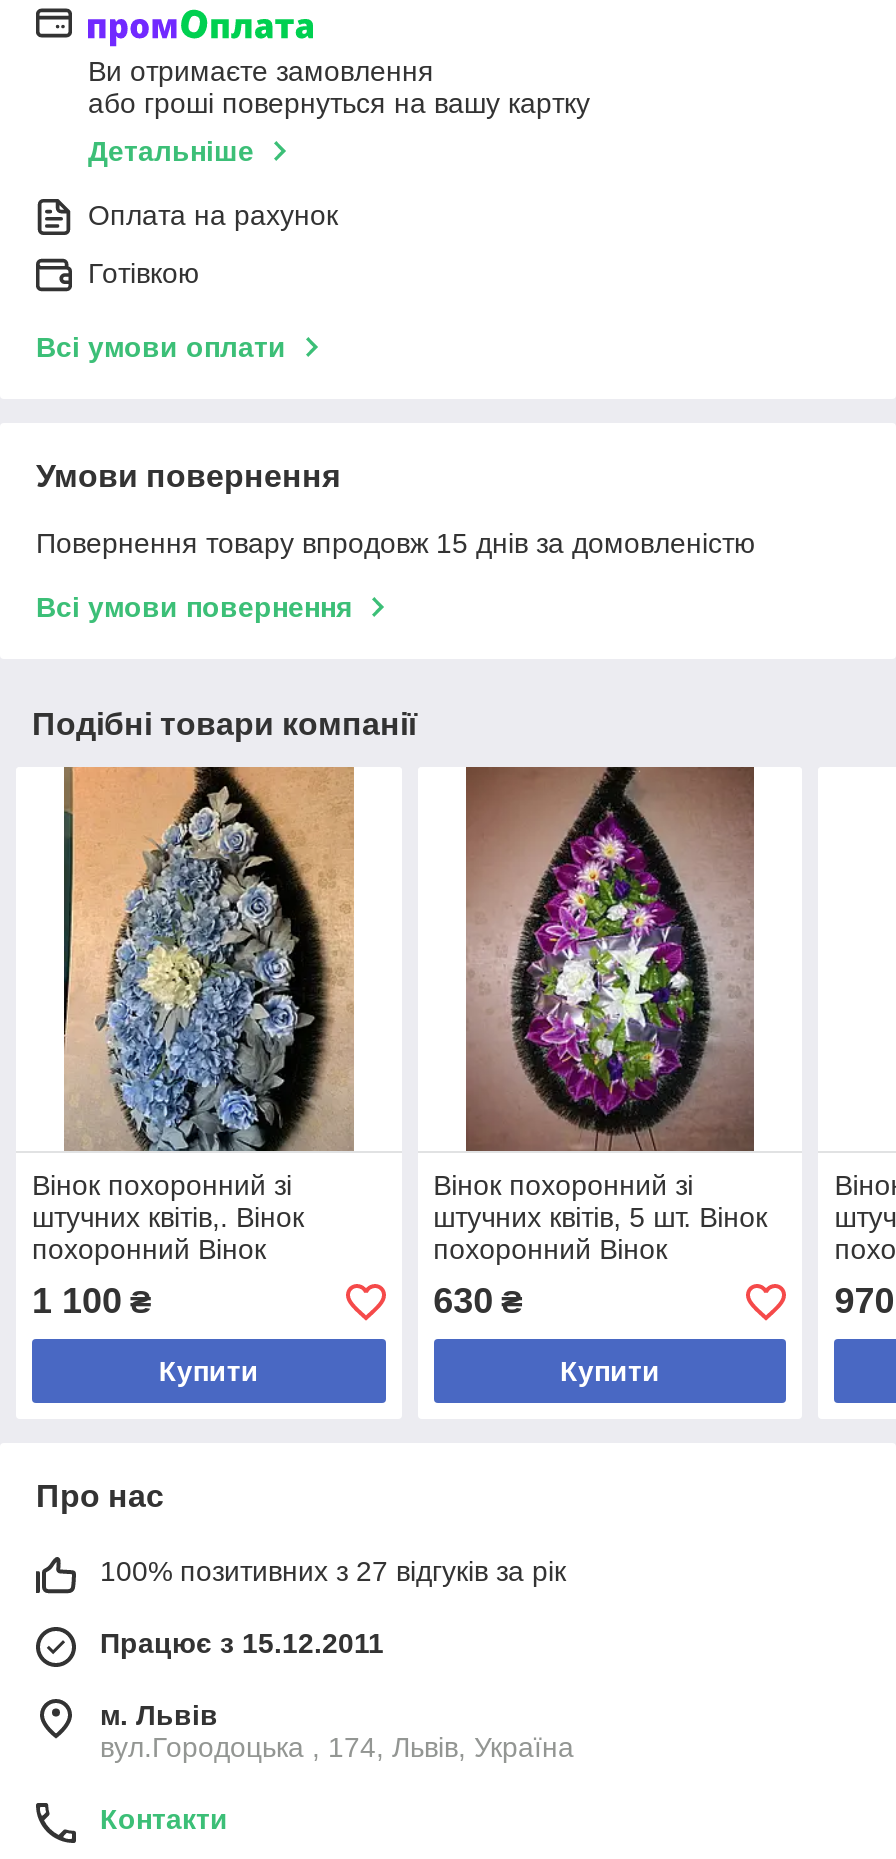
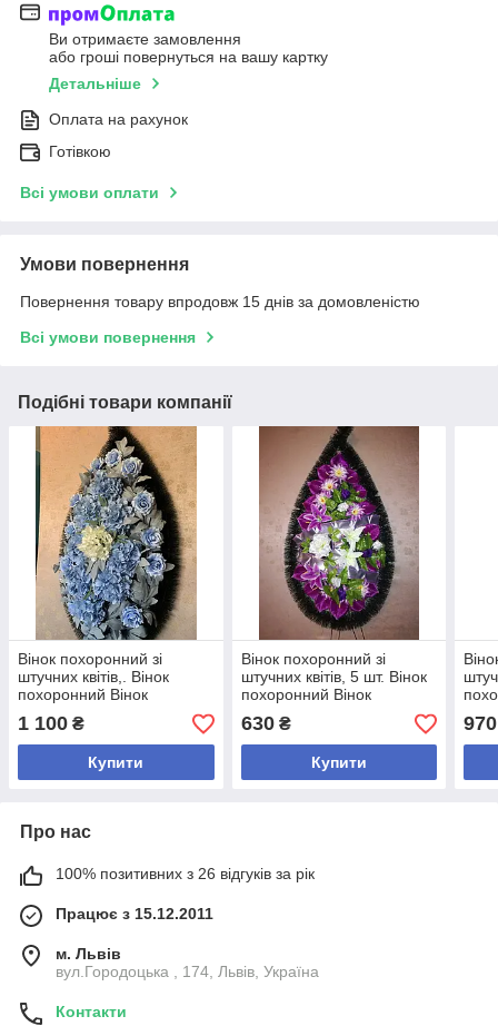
[100,1555,566,1587] 100% позитивних з 27 відгуків за рік -> [56,865,315,883] 100% позитивних з 26 відгуків за рік

